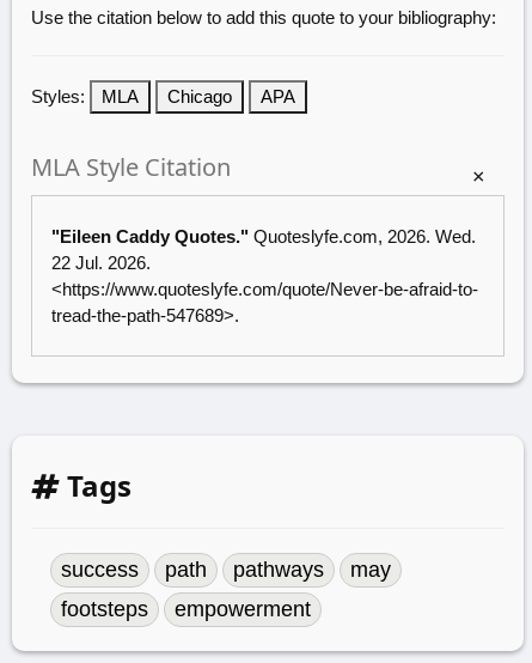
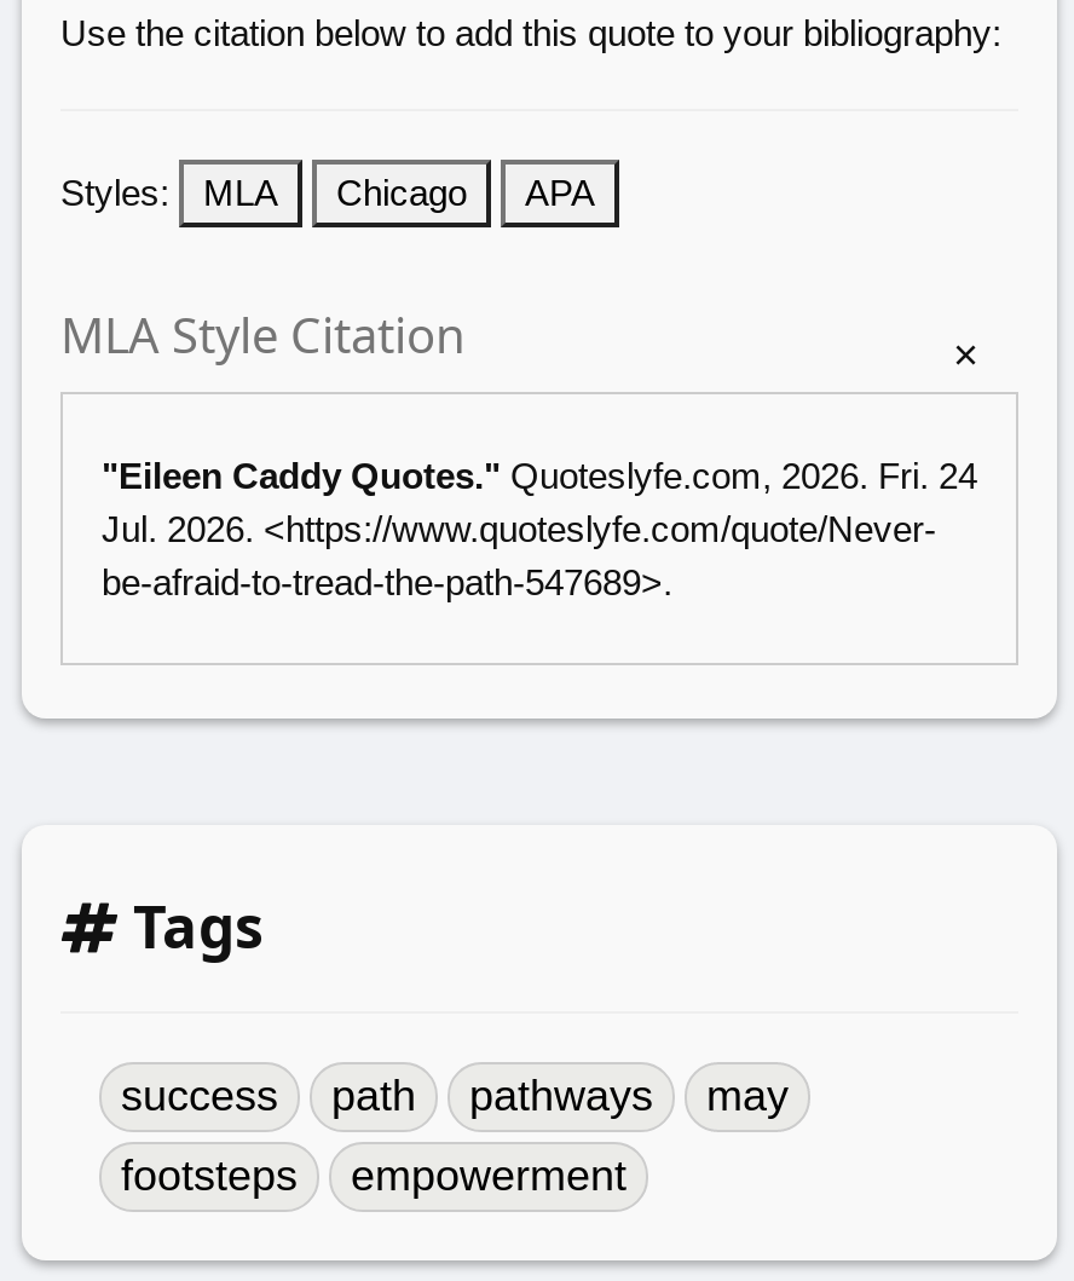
[51,226,478,325] "Eileen Caddy Quotes." Quoteslyfe.com, 2026. Wed. | 22 Jul. 2026. | <https://www.quoteslyfe.com/quote/Never-be-afraid-to- | tread-the-path-547689>. -> [102,454,977,601] "Eileen Caddy Quotes." Quoteslyfe.com, 2026. Fri. 24 | Jul. 2026. <https://www.quoteslyfe.com/quote/Never- | be-afraid-to-tread-the-path-547689>.

